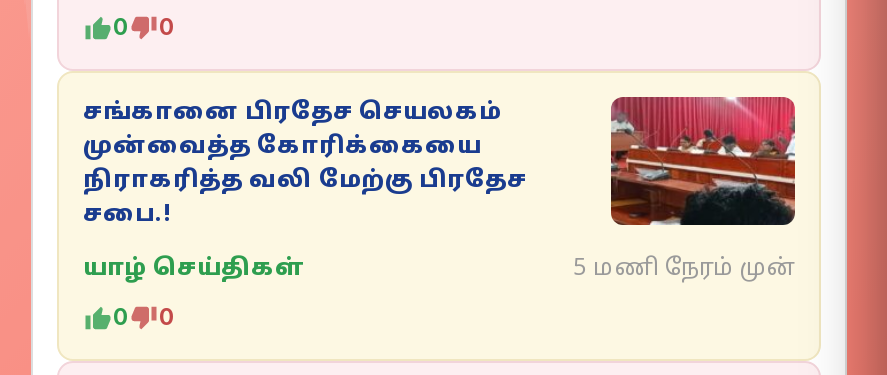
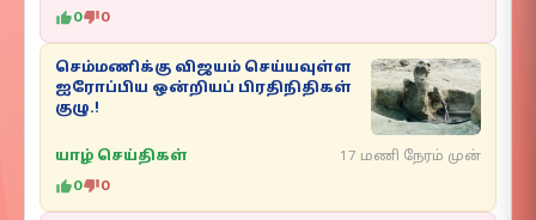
[83,99,527,229] சங்கானை பிரதேச செயலகம் | முன்வைத்த கோரிக்கையை | நிராகரித்த வலி மேற்கு பிரதேச | சபை.! -> [55,60,352,117] செம்மணிக்கு விஜயம் செய்யவுள்ள | ஐரோப்பிய ஒன்றியப் பிரதிநிதிகள் | குழு.!
[573,95,797,283] [image] | 5 மணி நேரம் முன் -> [340,59,481,165] [image] | 17 மணி நேரம் முன்

